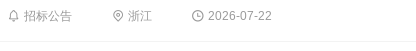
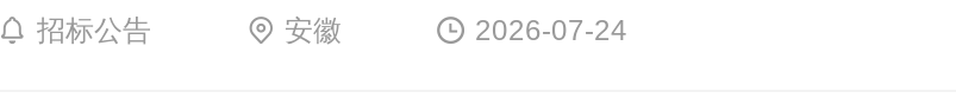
[128,9,272,23] 浙江 | 2026-07-22 -> [285,13,627,46] 安徽 | 2026-07-24

